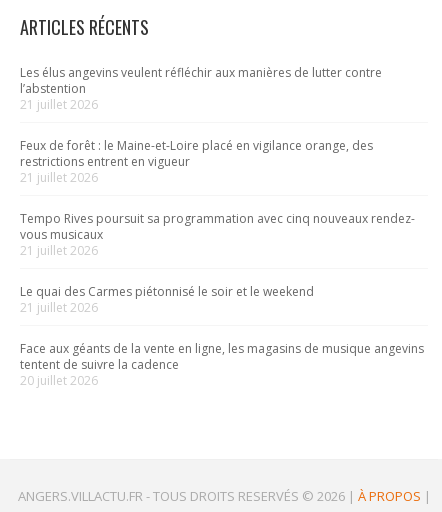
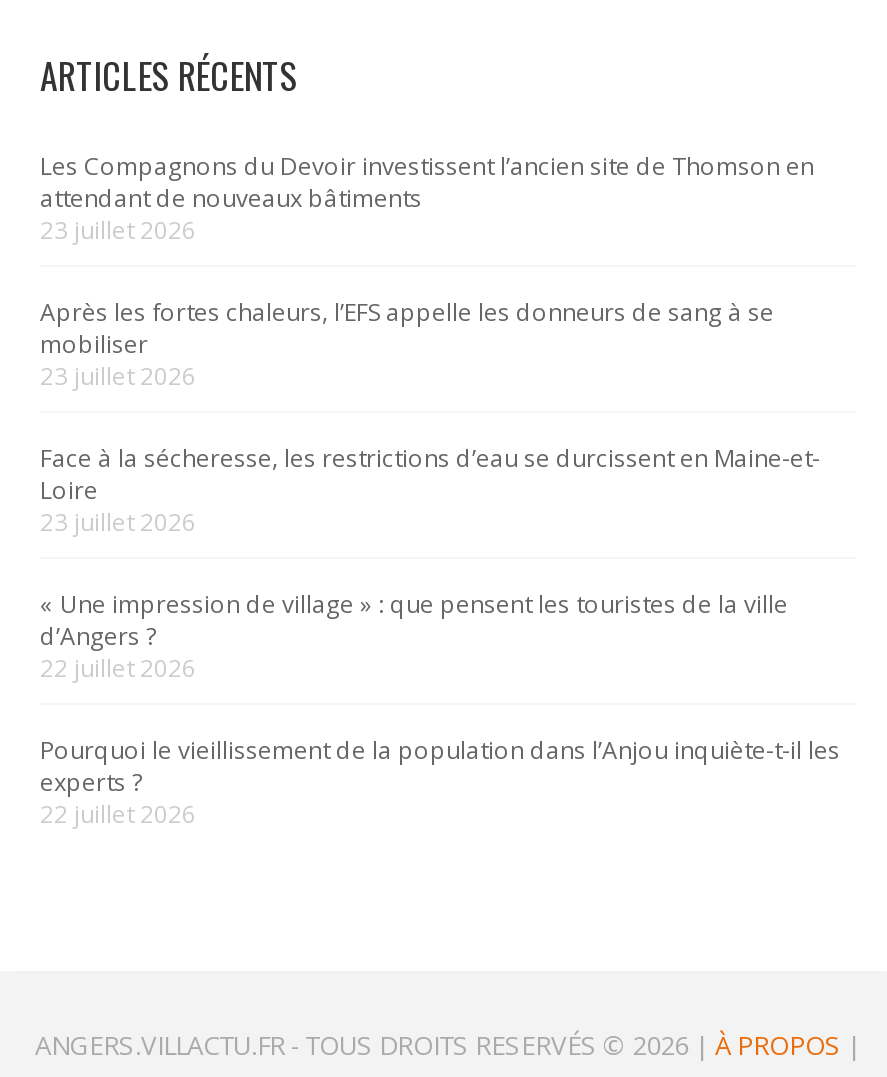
[20,64,382,113] Les élus angevins veulent réfléchir aux manières de lutter contre | l’abstention | 21 juillet 2026 -> [40,149,814,247] Les Compagnons du Devoir investissent l’ancien site de Thomson en | attendant de nouveaux bâtiments | 23 juillet 2026
[20,137,373,186] Feux de forêt : le Maine-et-Loire placé en vigilance orange, des | restrictions entrent en vigueur | 21 juillet 2026 -> [40,295,774,393] Après les fortes chaleurs, l’EFS appelle les donneurs de sang à se | mobiliser | 23 juillet 2026
[20,210,415,259] Tempo Rives poursuit sa programmation avec cinq nouveaux rendez- | vous musicaux | 21 juillet 2026 -> [40,441,820,539] Face à la sécheresse, les restrictions d’eau se durcissent en Maine-et- | Loire | 23 juillet 2026
[20,283,314,316] Le quai des Carmes piétonnisé le soir et le weekend | 21 juillet 2026 -> [40,587,788,685] « Une impression de village » : que pensent les touristes de la ville | d’Angers ? | 22 juillet 2026
[20,340,424,389] Face aux géants de la vente en ligne, les magasins de musique angevins | tentent de suivre la cadence | 20 juillet 2026 -> [40,733,840,831] Pourquoi le vieillissement de la population dans l’Anjou inquiète-t-il les | experts ? | 22 juillet 2026

